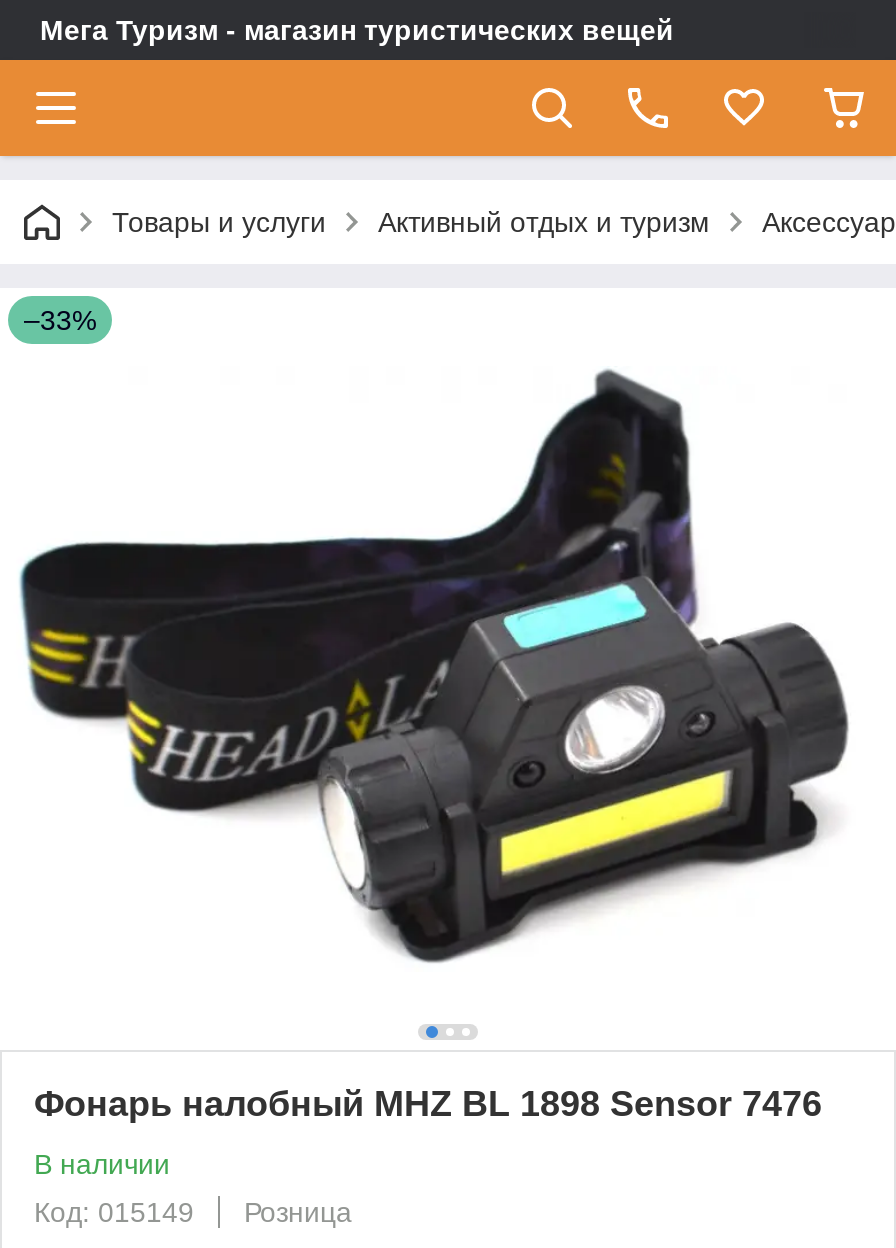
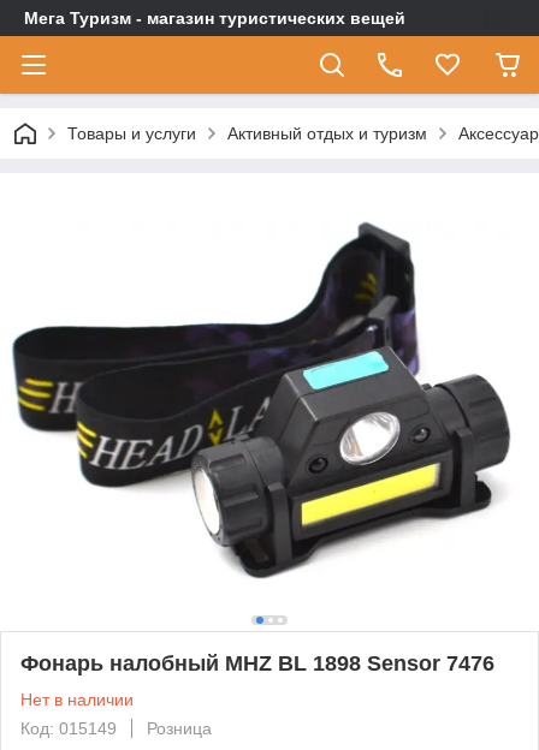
[24,304,96,336] –33% -> none
[34,1148,170,1180] В наличии -> [20,690,134,709] Нет в наличии

